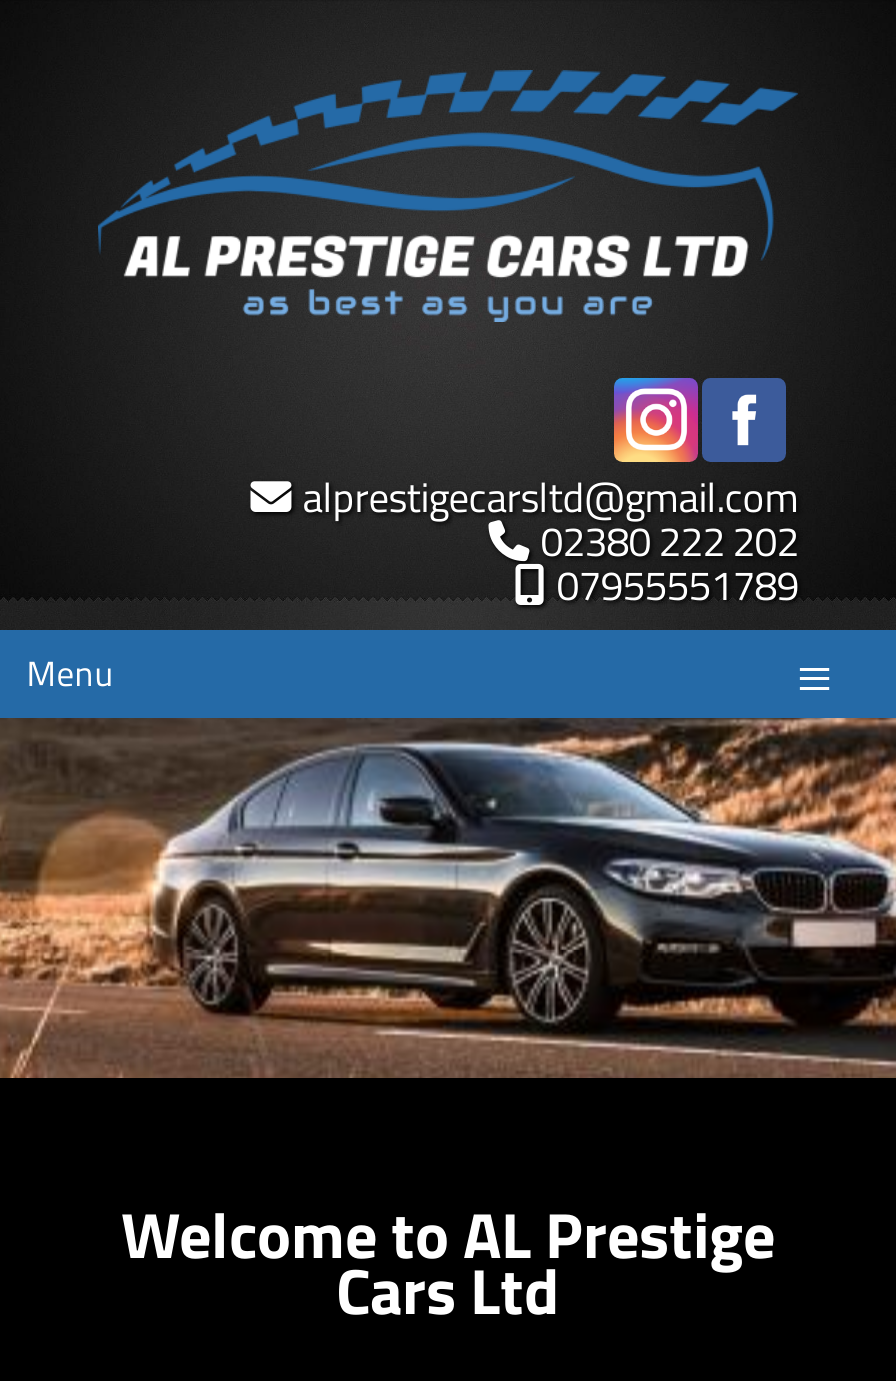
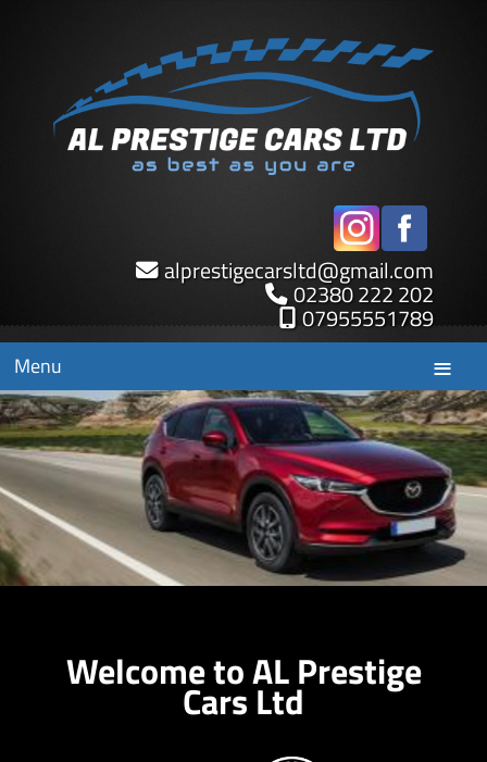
[6,716,890,1078] [image] -> [3,389,484,586] [image]

